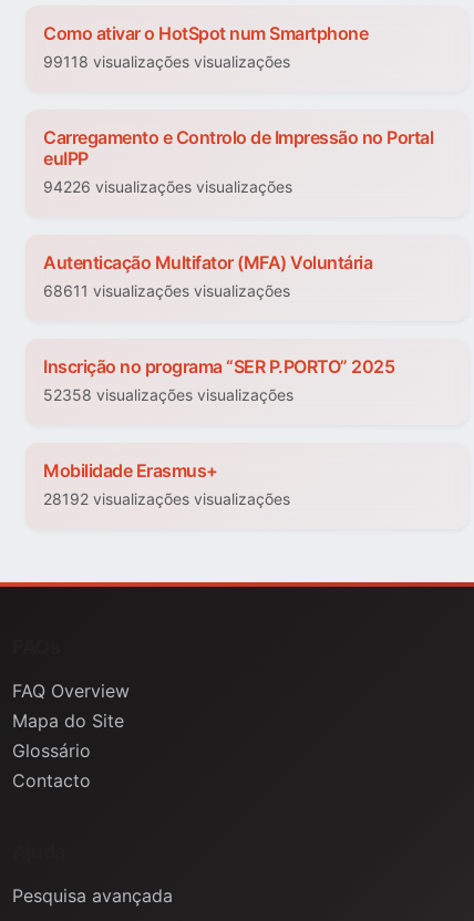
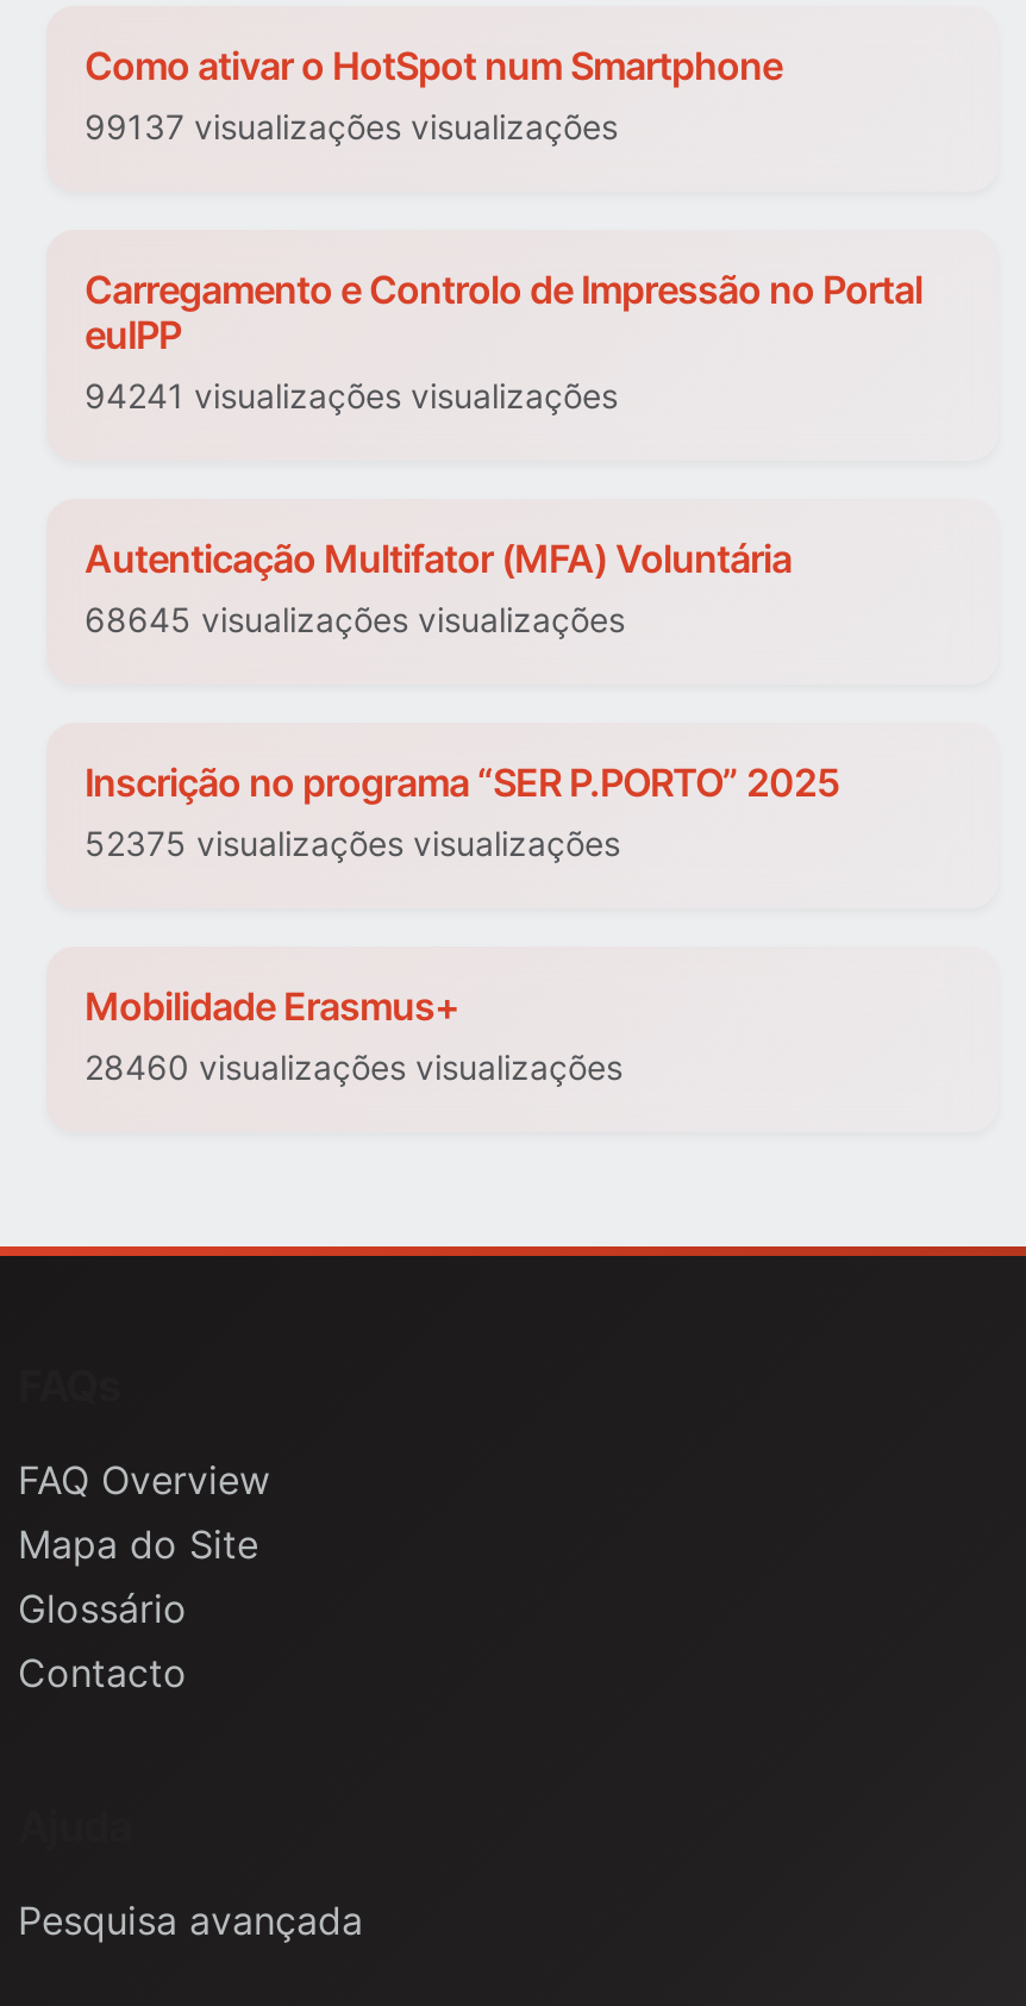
[43,53,290,71] 99118 visualizações visualizações -> [85,107,618,148] 99137 visualizações visualizações
[43,178,292,196] 94226 visualizações visualizações -> [85,376,618,417] 94241 visualizações visualizações
[43,282,290,301] 68611 visualizações visualizações -> [85,600,625,640] 68645 visualizações visualizações
[43,386,293,405] 52358 visualizações visualizações -> [85,824,620,864] 52375 visualizações visualizações
[43,490,290,509] 28192 visualizações visualizações -> [85,1048,623,1088] 28460 visualizações visualizações

